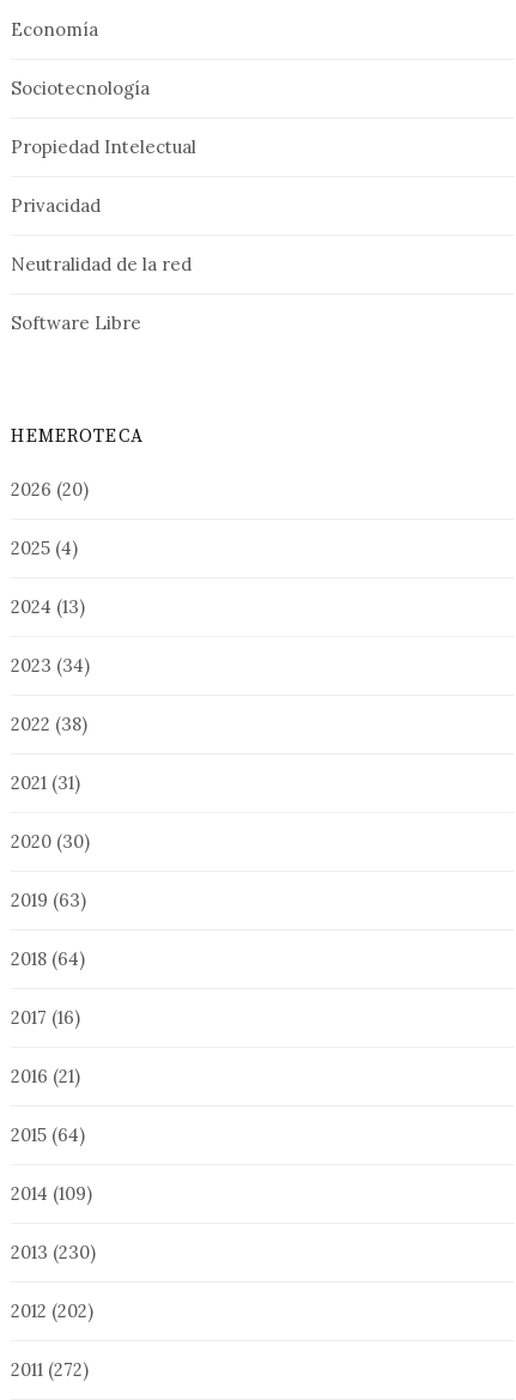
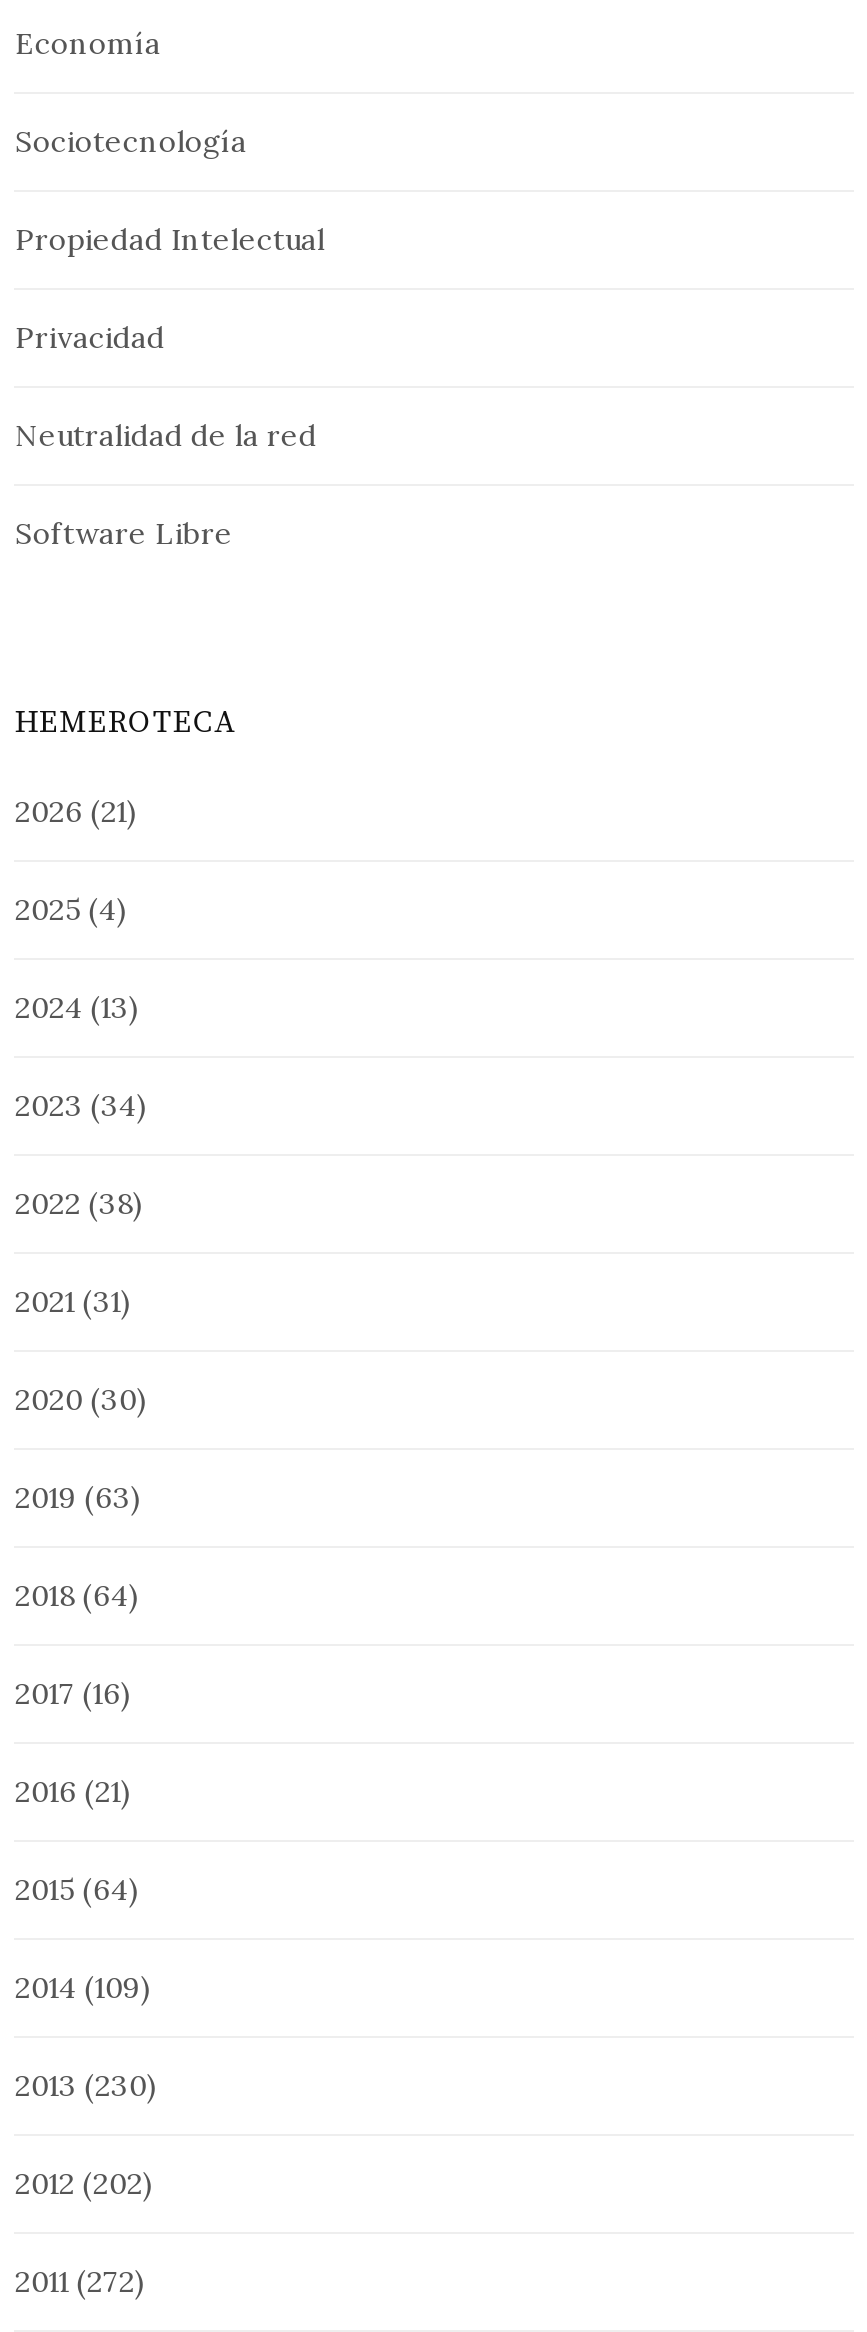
[11,478,89,501] 2026 (20) -> [15,792,137,830] 2026 (21)

